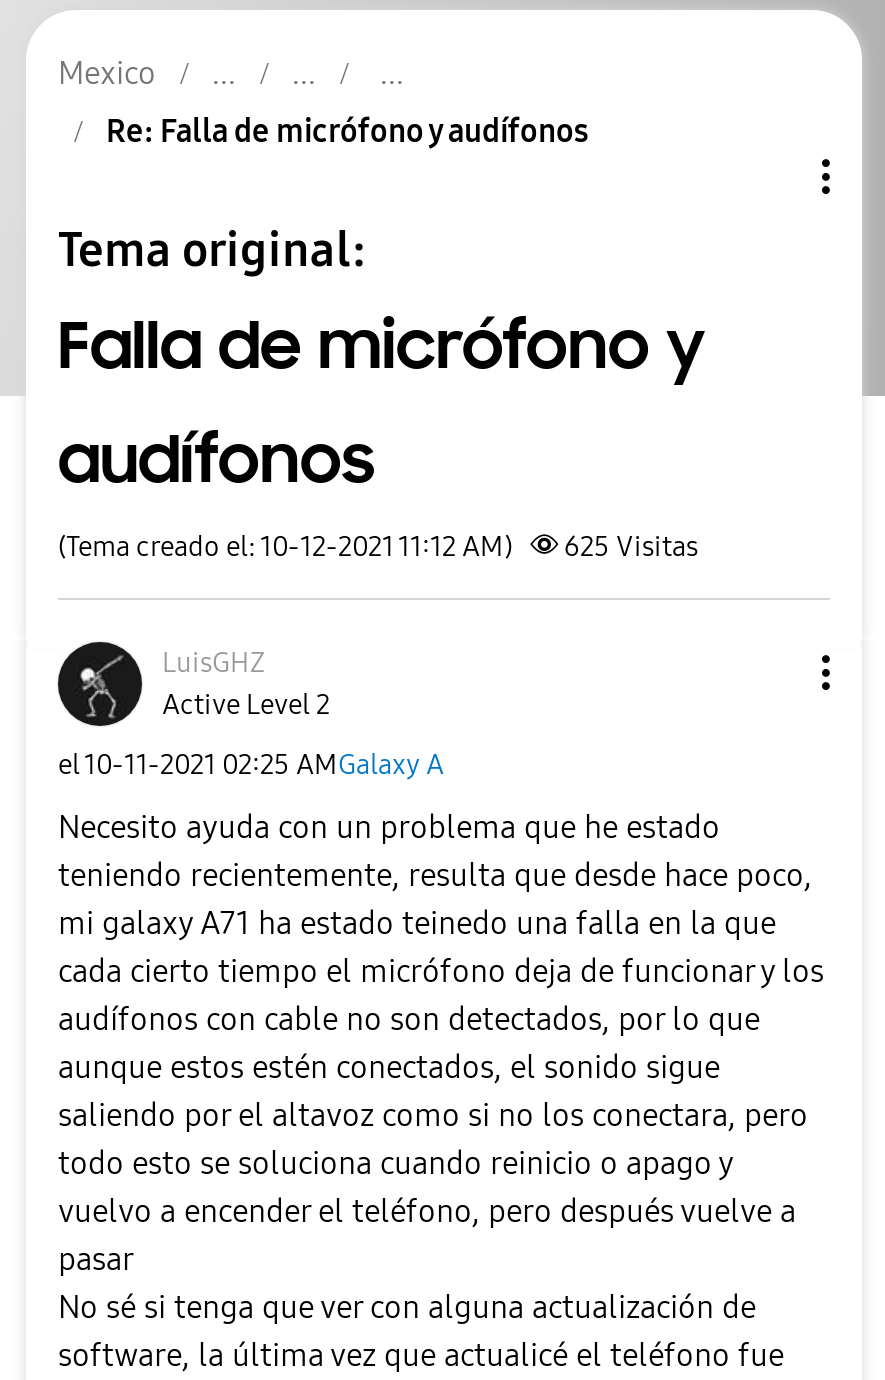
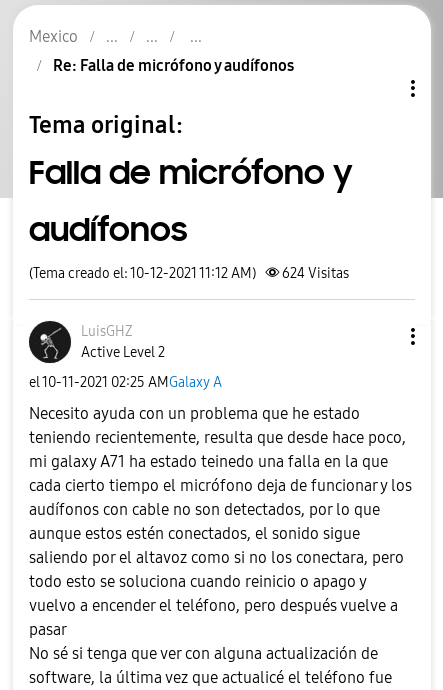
[58,530,698,564] (Tema creado el: 10-12-2021 11:12 AM) 625 Visitas -> [29,265,349,282] (Tema creado el: 10-12-2021 11:12 AM) 624 Visitas

